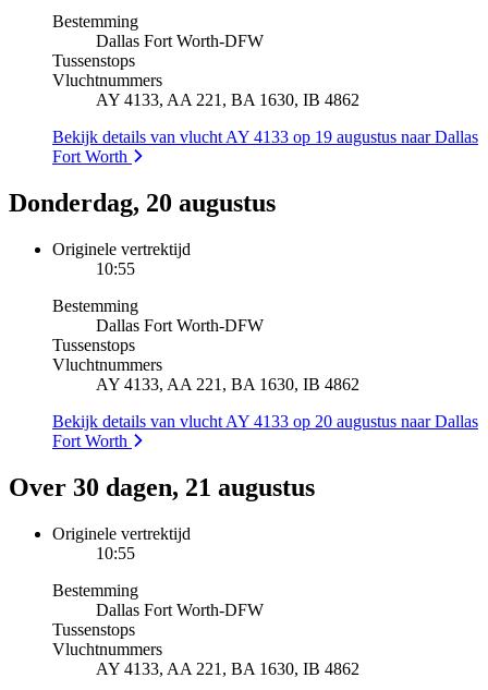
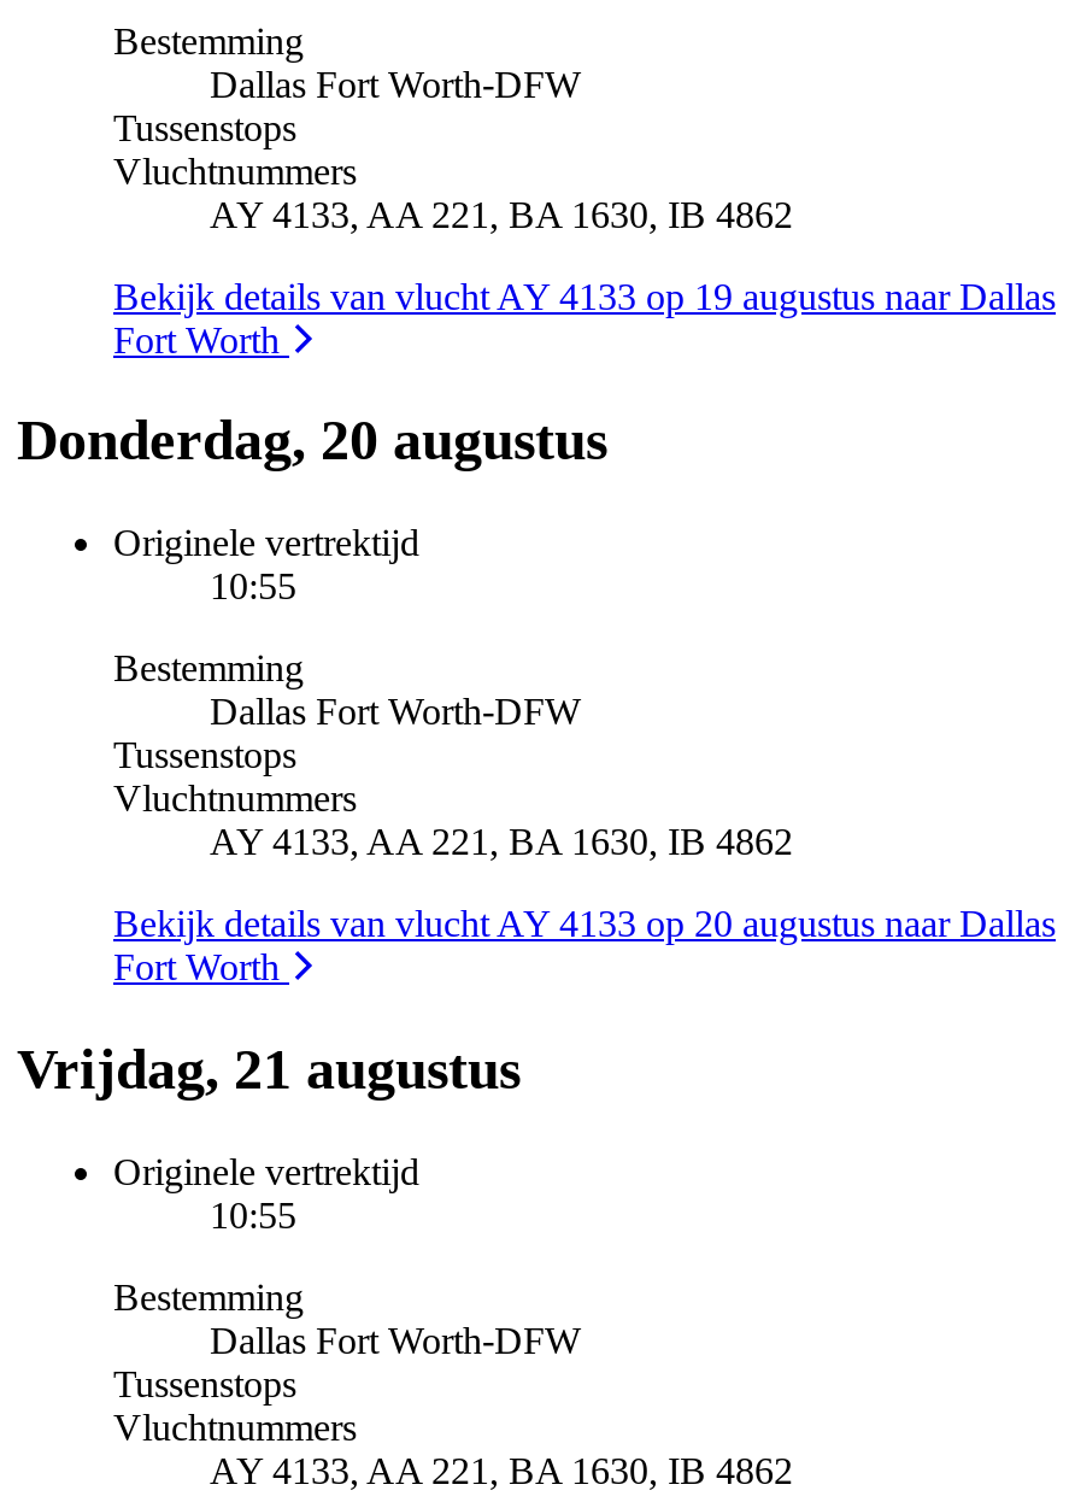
[9,473,315,501] Over 30 dagen, 21 augustus -> [17,1038,521,1101] Vrijdag, 21 augustus

